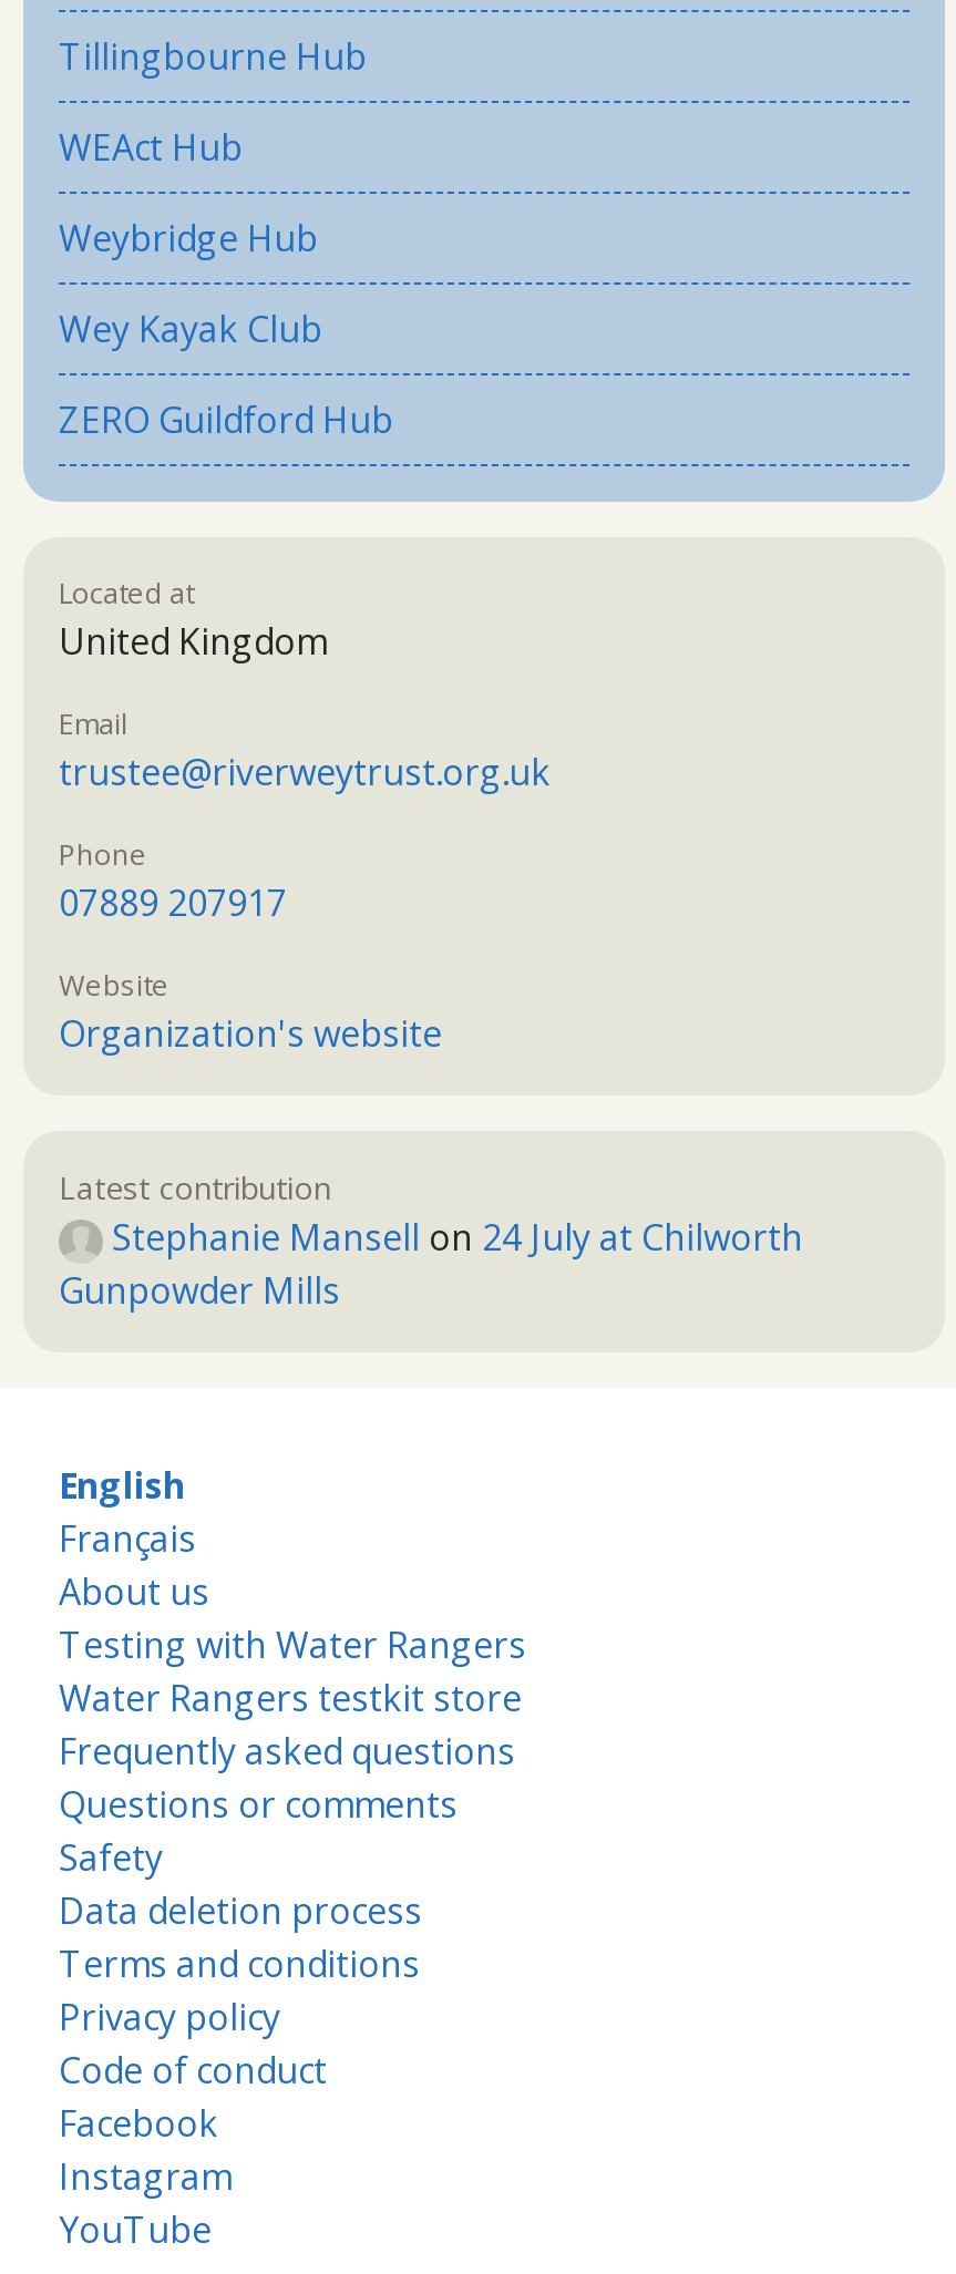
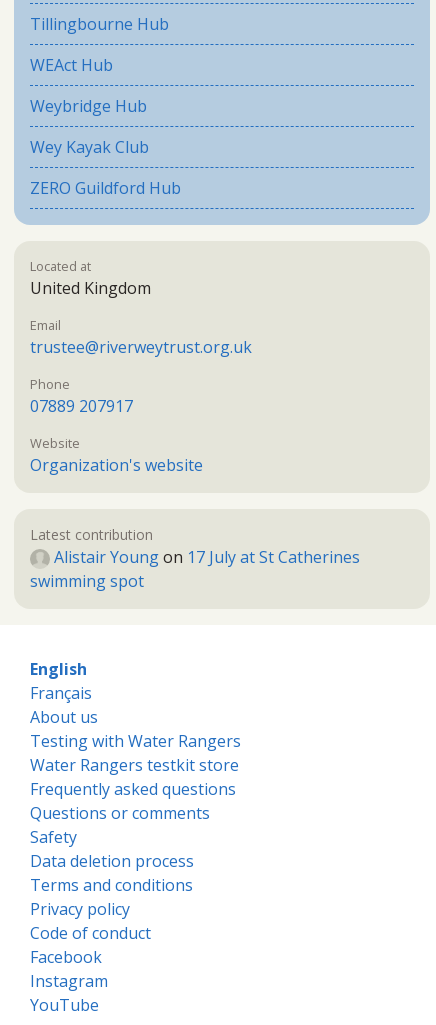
[59,1213,803,1315] Stephanie Mansell on 24 July at Chilworth | Gunpowder Mills -> [30,546,360,592] Alistair Young on 17 July at St Catherines | swimming spot

